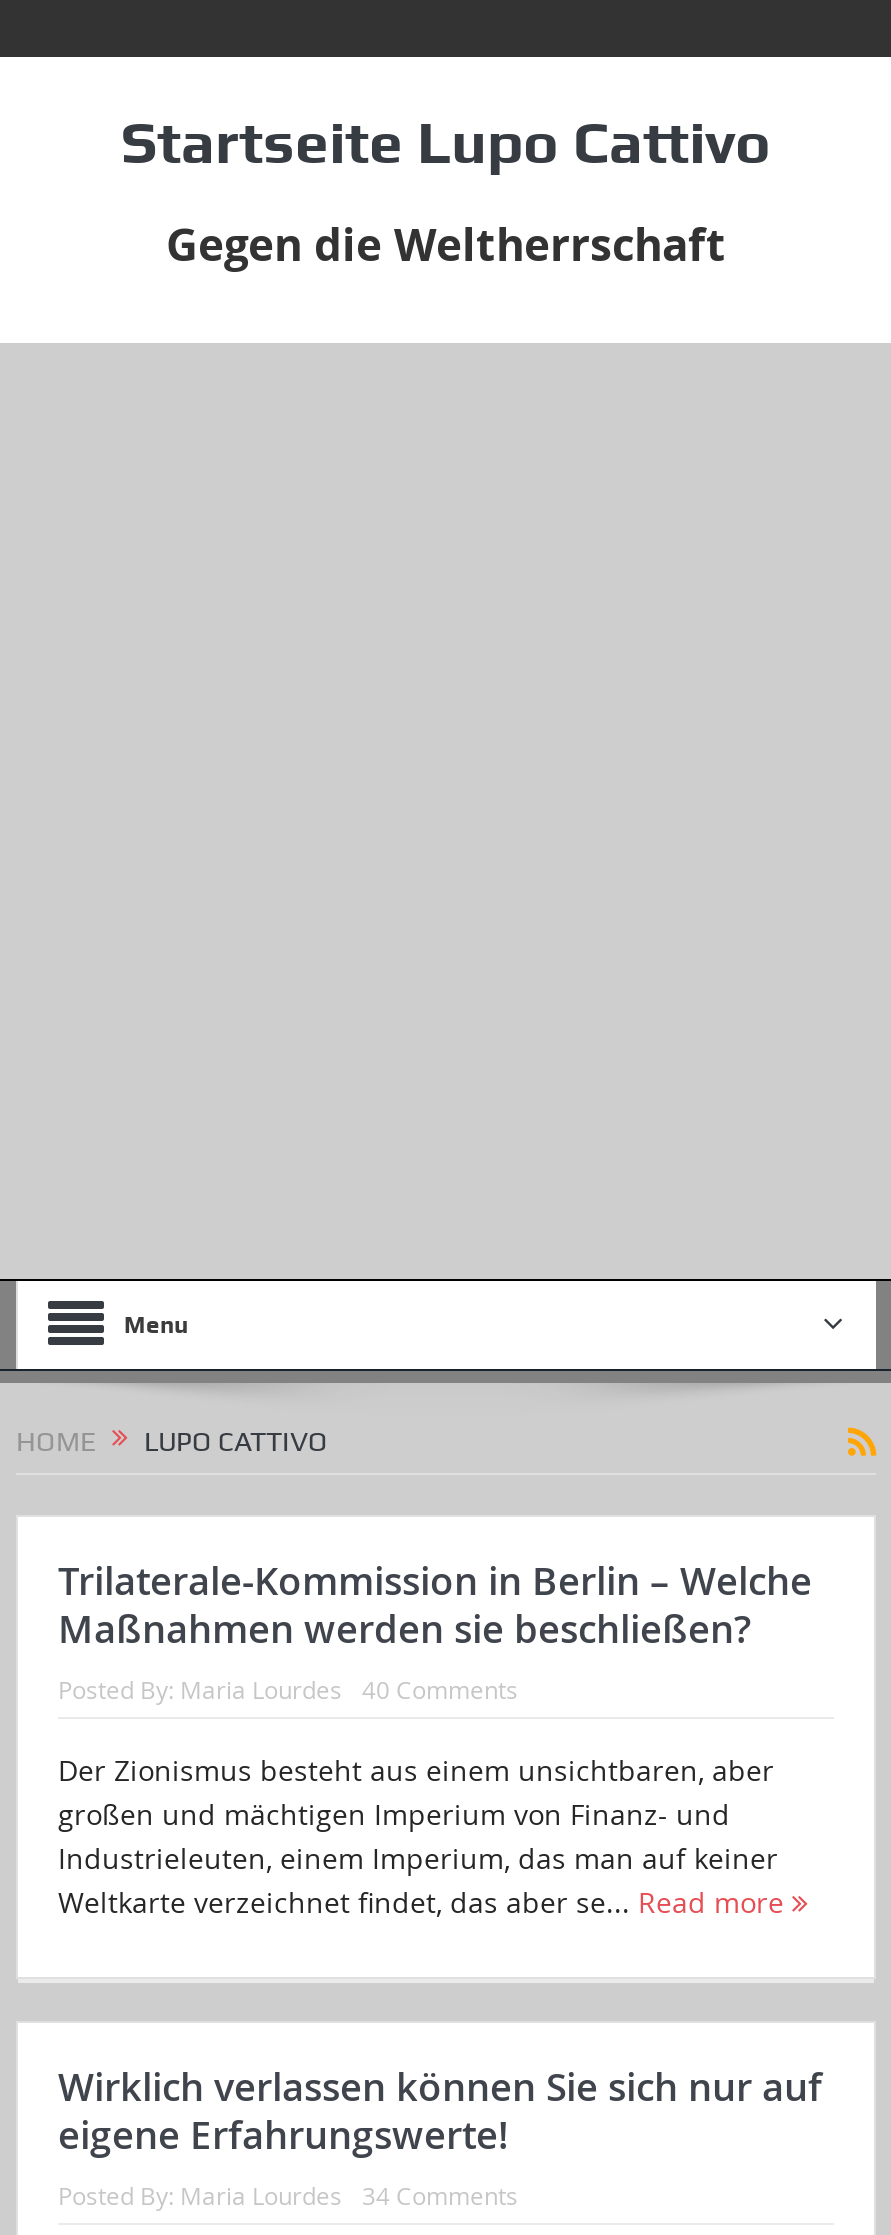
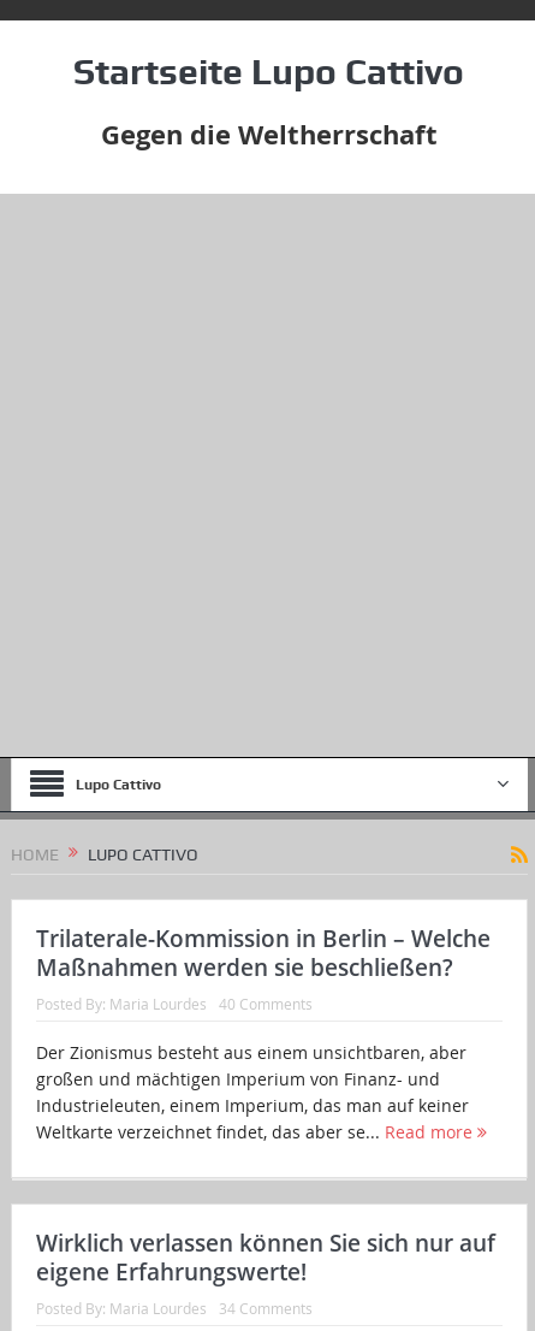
[124,1311,188,1339] Menu -> [76,776,161,793] Lupo Cattivo

